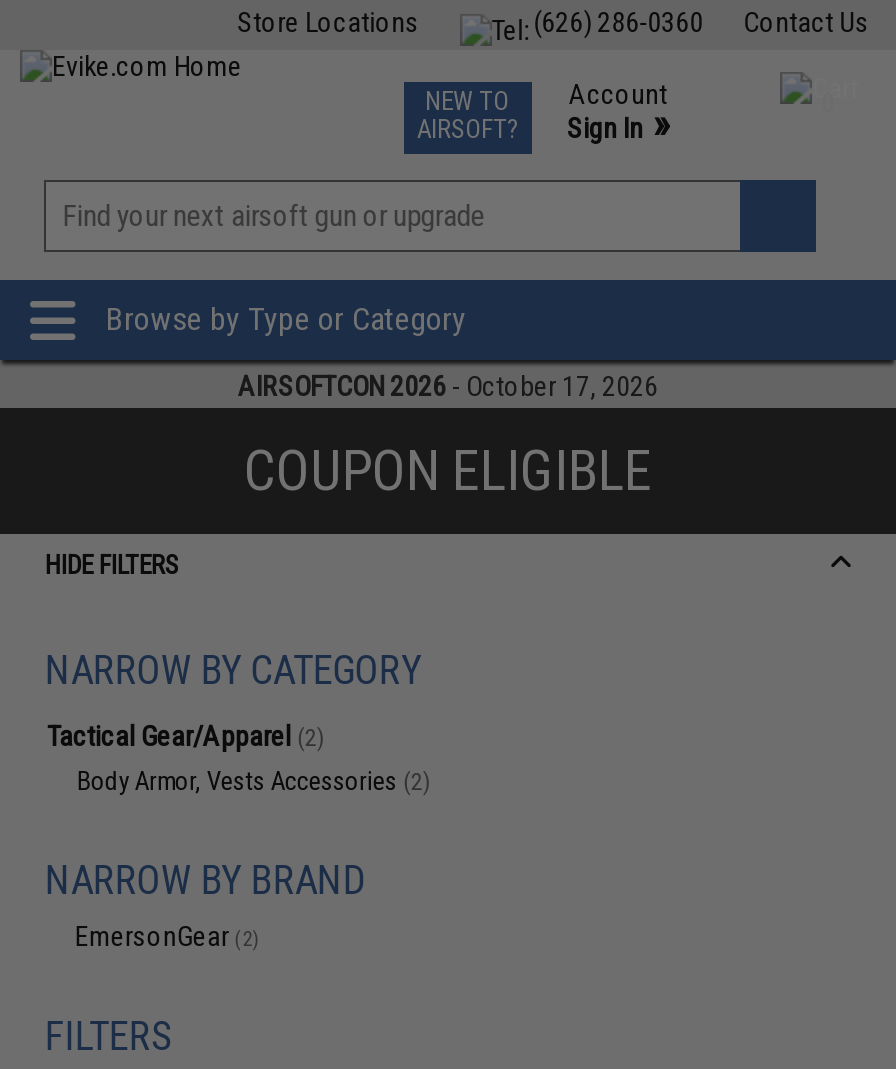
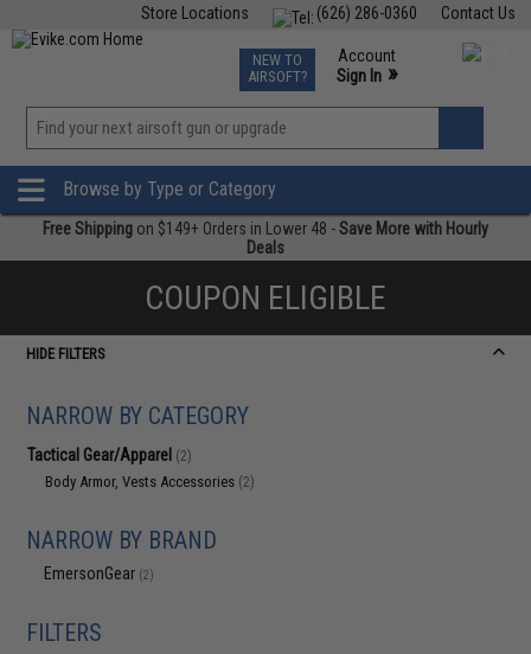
[238,370,658,402] AIRSOFTCON 2026 - October 17, 2026 -> [43,219,488,257] Free Shipping on $149+ Orders in Lower 48 - Save More with Hourly | Deals

